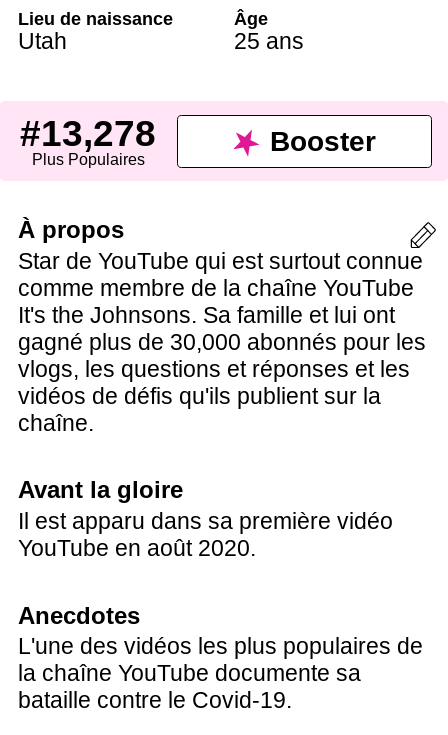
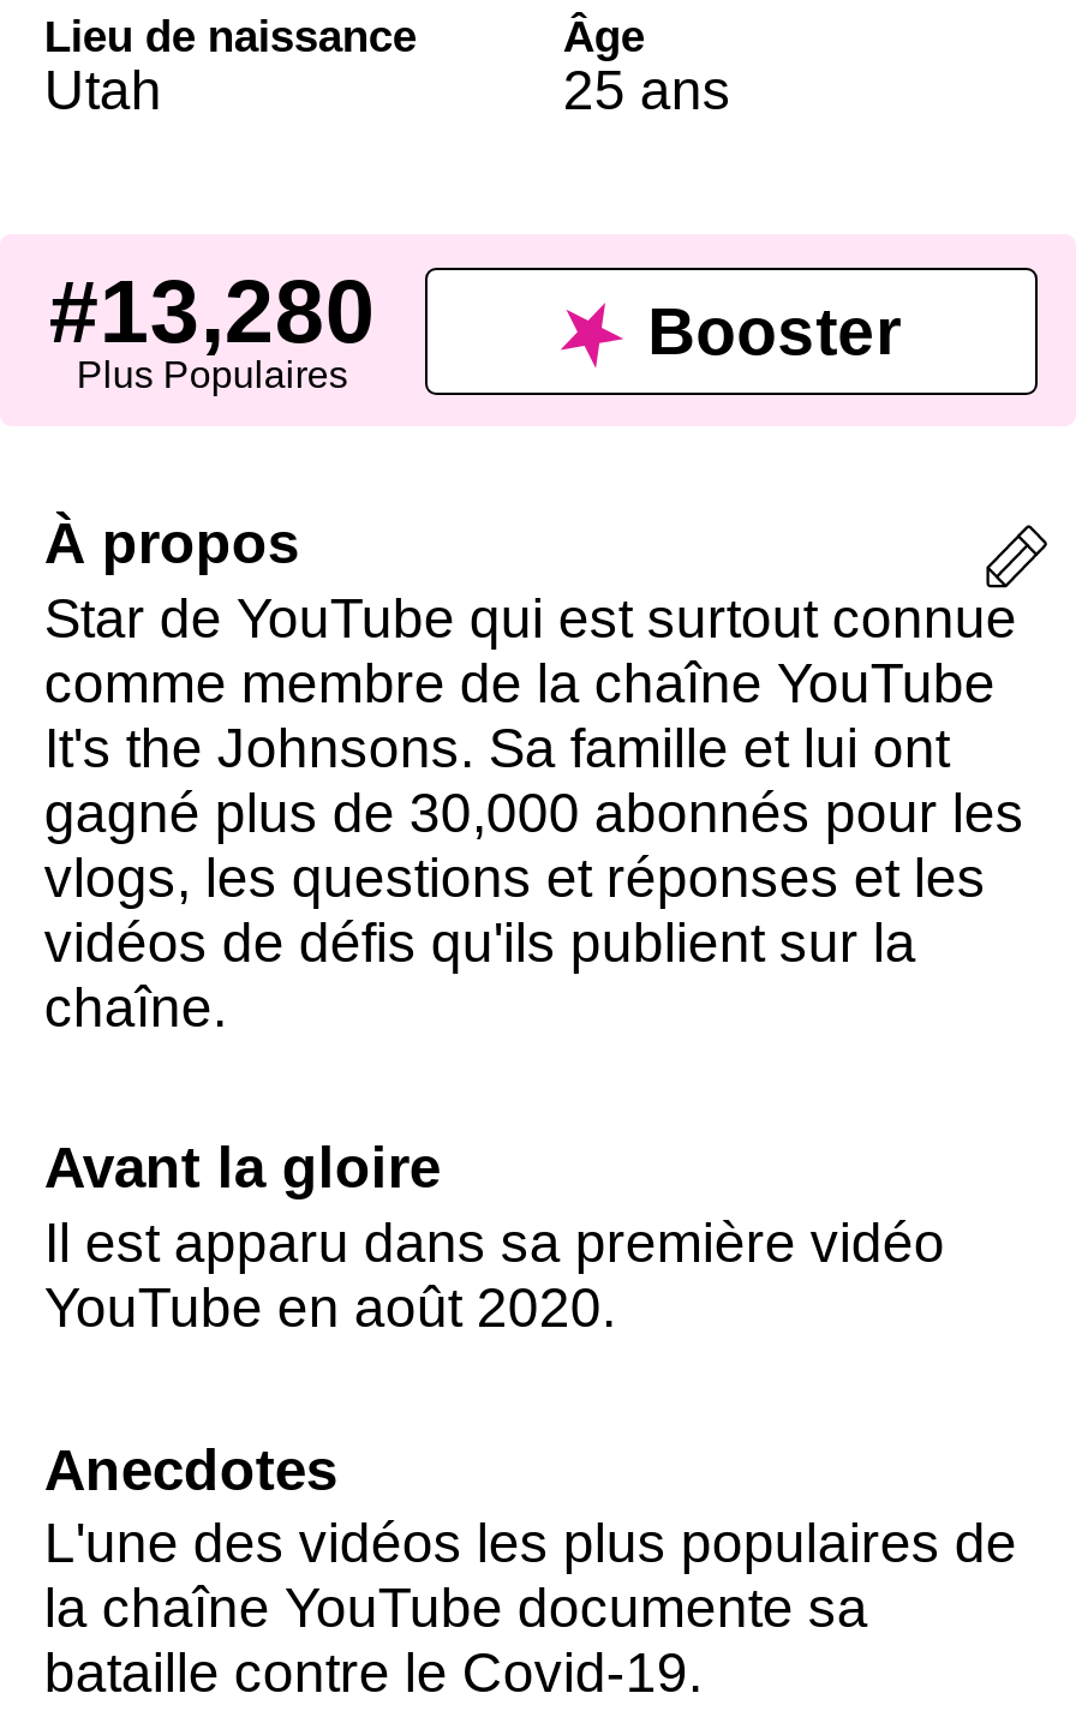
[20,112,156,153] #13,278 -> [49,262,375,360] #13,280

